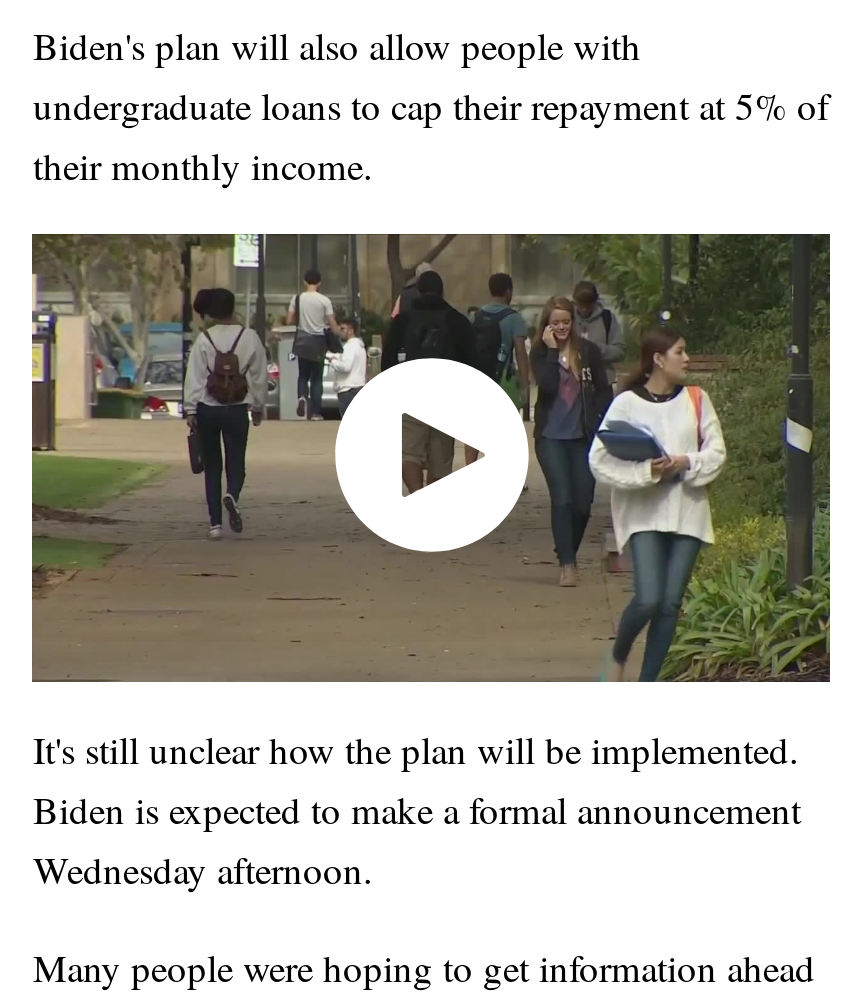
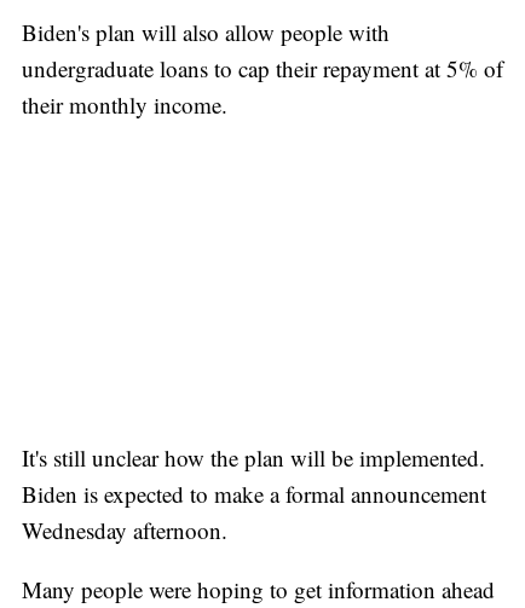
[30,232,832,684] [image] -> none

